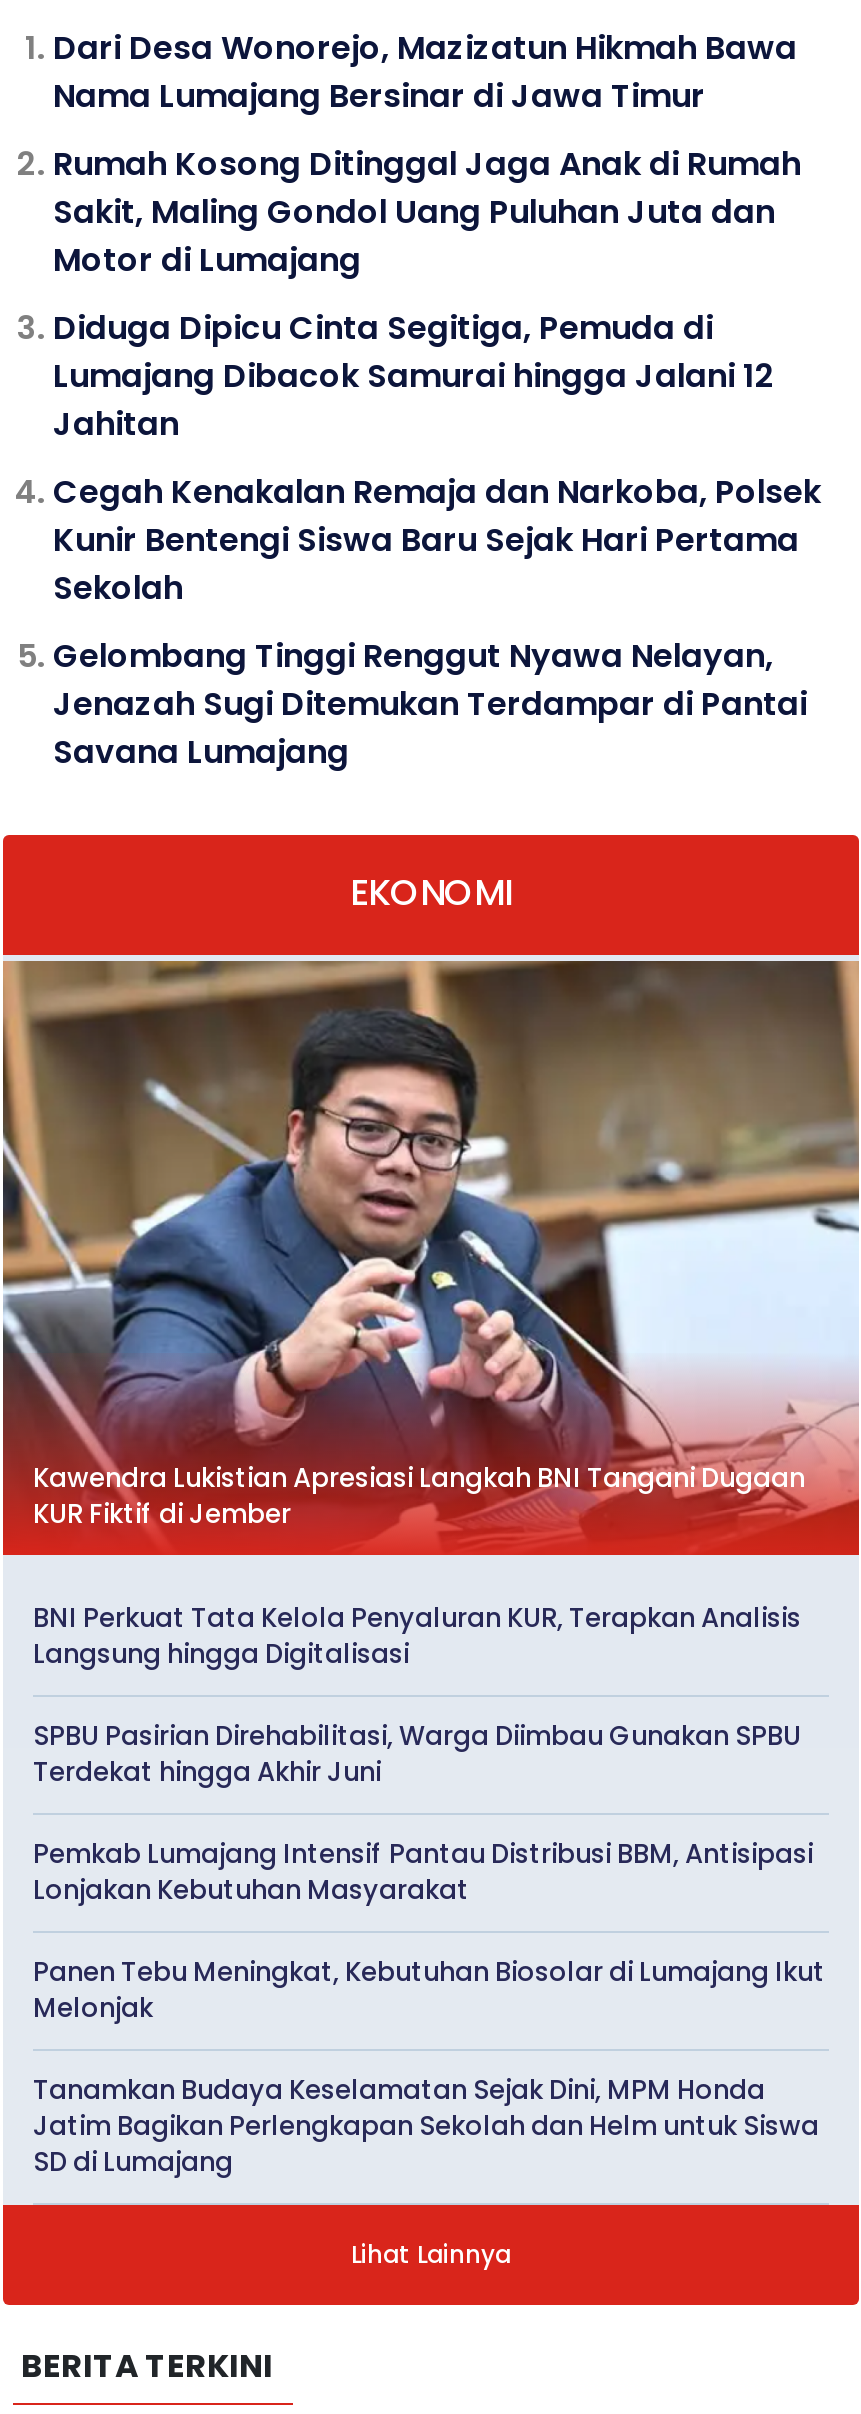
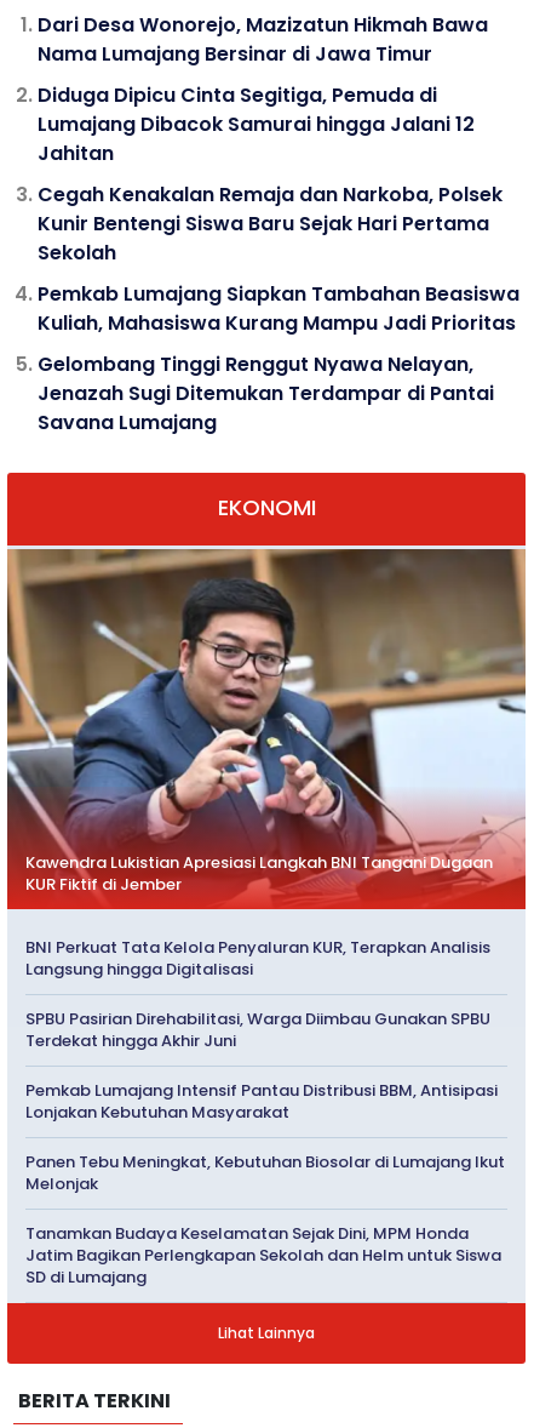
[53,141,801,283] Rumah Kosong Ditinggal Jaga Anak di Rumah | Sakit, Maling Gondol Uang Puluhan Juta dan | Motor di Lumajang -> none
moved [53,305,821,611] -> [38,81,503,267]: Diduga Dipicu Cinta Segitiga, Pemuda di | Lumajang Dibacok Samurai hingga Jalani 12 | Jahitan | Cegah Kenakalan Remaja dan Narkoba, Polsek | Kunir Bentengi Siswa Baru Sejak Hari Pertama | Sekolah
none -> [38,280,519,337] Pemkab Lumajang Siapkan Tambahan Beasiswa | Kuliah, Mahasiswa Kurang Mampu Jadi Prioritas

